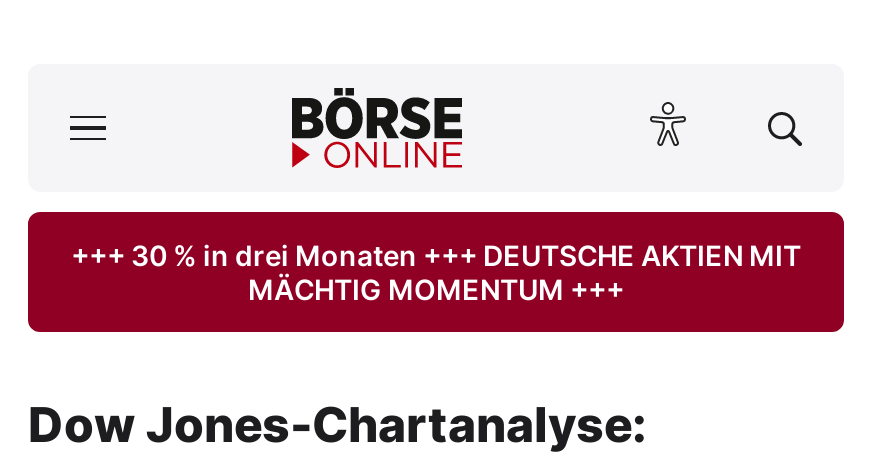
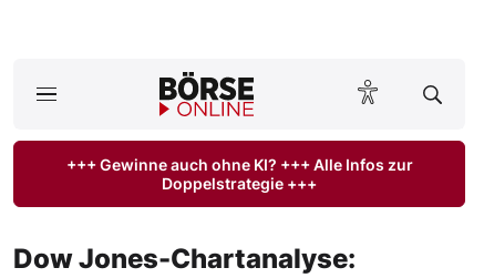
[71,238,801,306] +++ 30 % in drei Monaten +++ DEUTSCHE AKTIEN MIT | MÄCHTIG MOMENTUM +++ -> [66,155,413,193] +++ Gewinne auch ohne KI? +++ Alle Infos zur | Doppelstrategie +++

